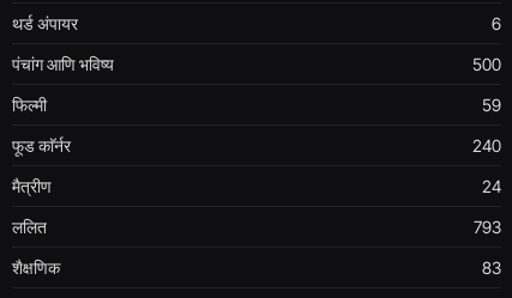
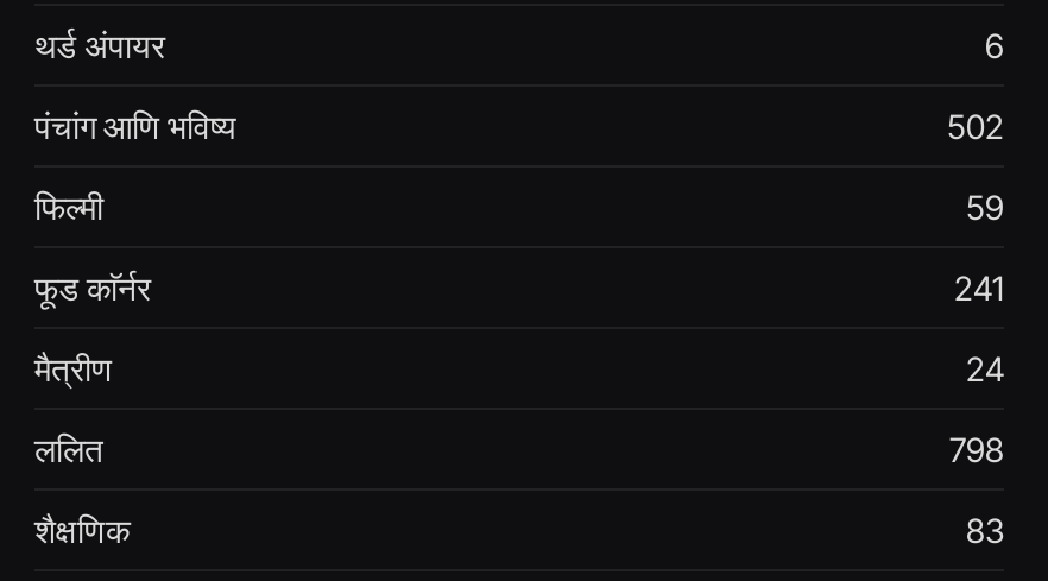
[472,54,501,74] 500 -> [947,105,1004,145] 502
[472,135,501,156] 240 -> [954,266,1004,307] 241
[474,217,501,237] 793 -> [949,428,1004,468] 798

